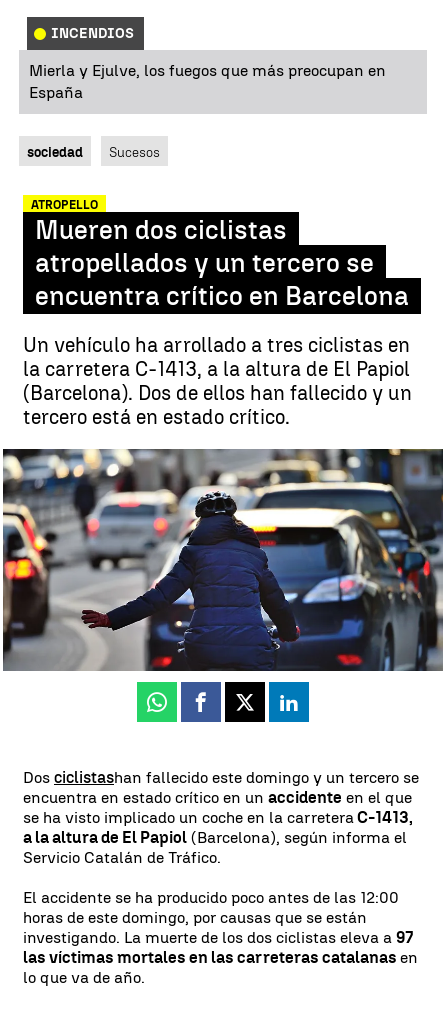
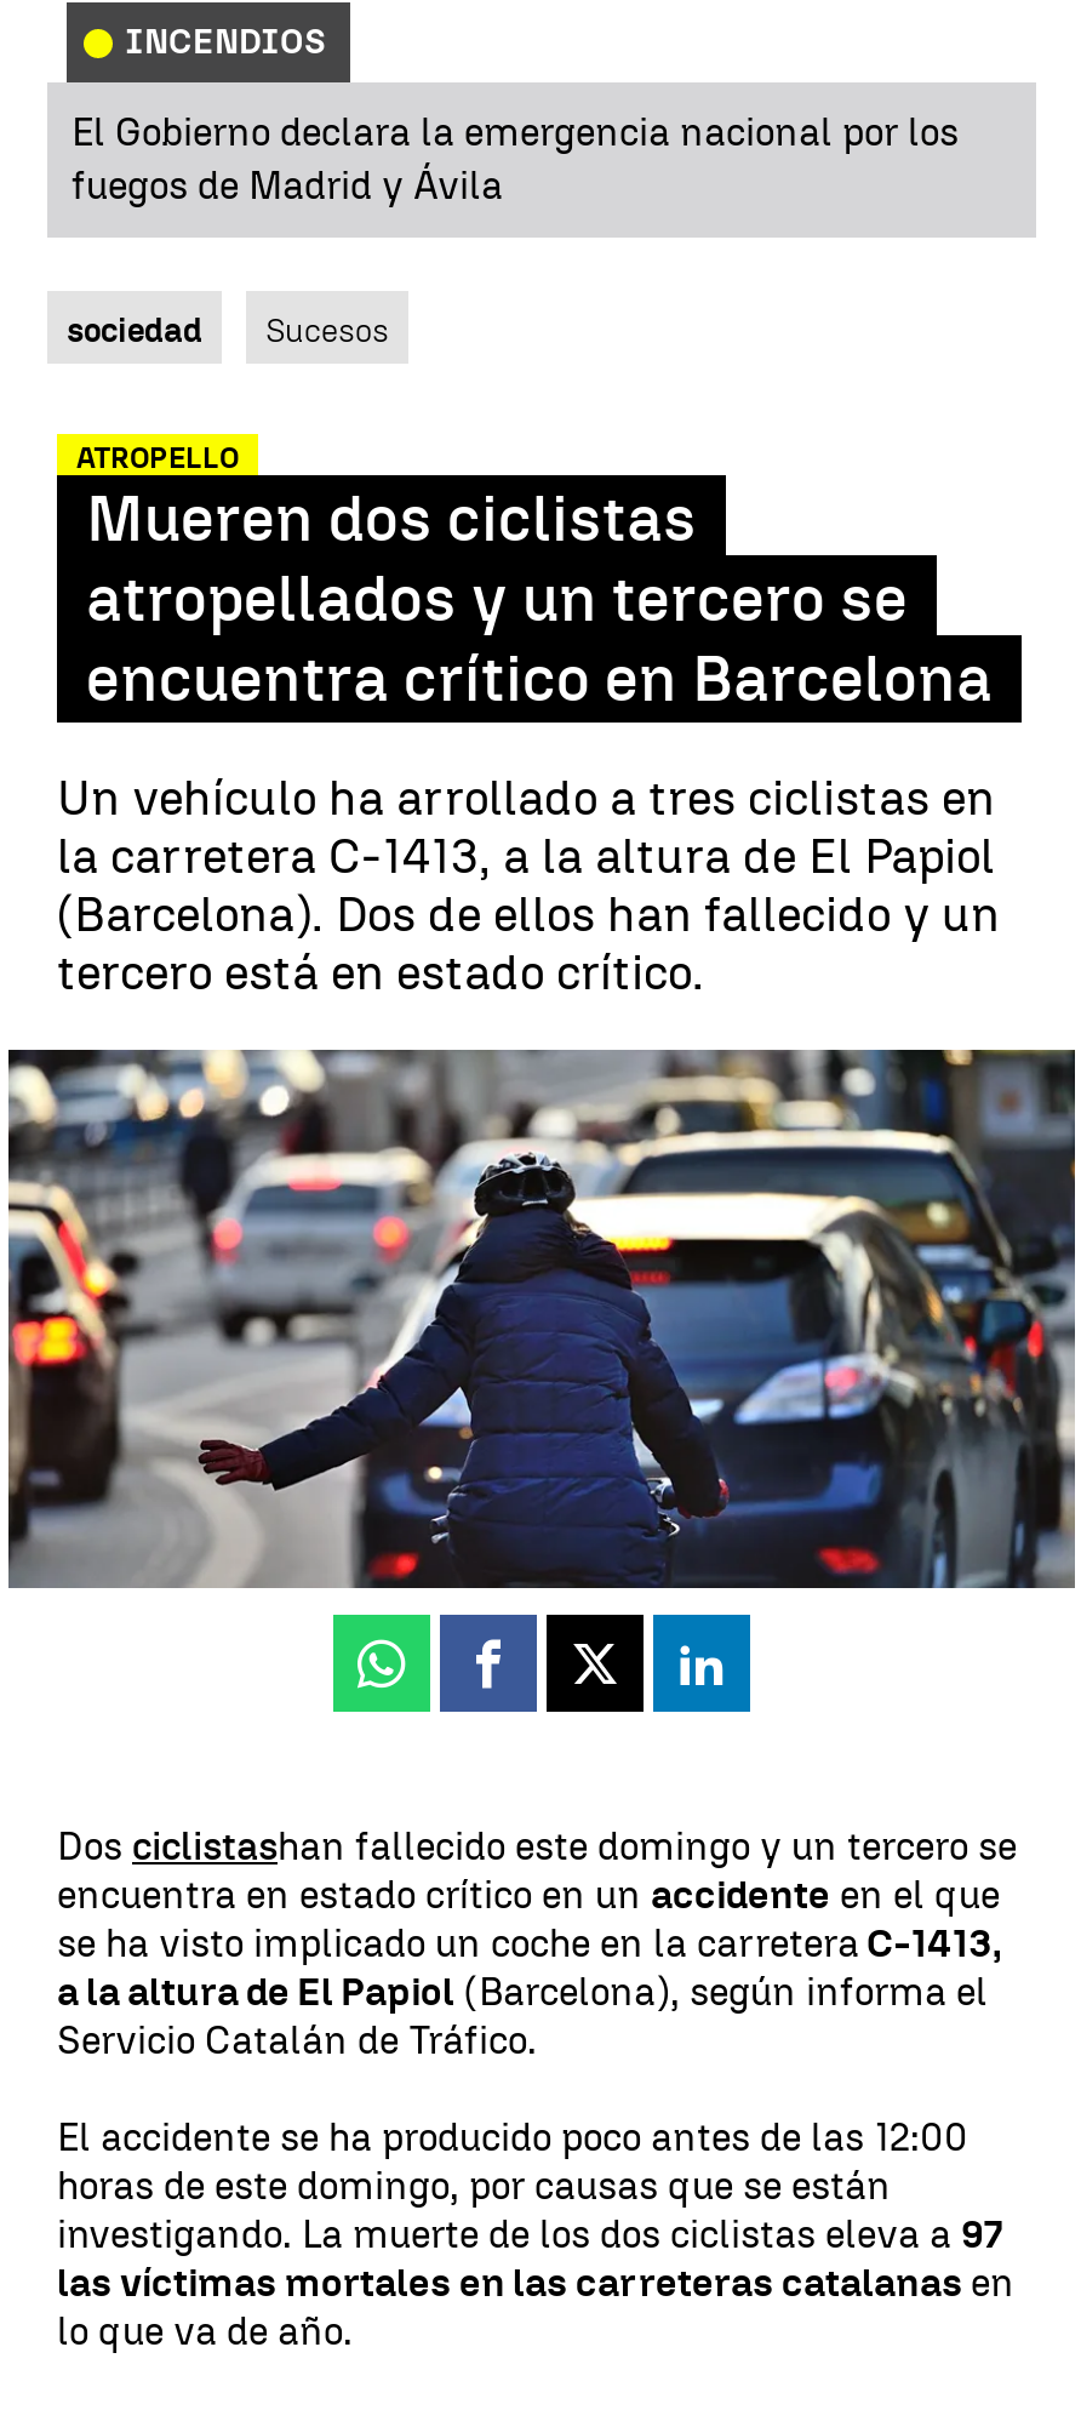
[29,61,386,102] Mierla y Ejulve, los fuegos que más preocupan en | España -> [72,109,959,209] El Gobierno declara la emergencia nacional por los | fuegos de Madrid y Ávila

